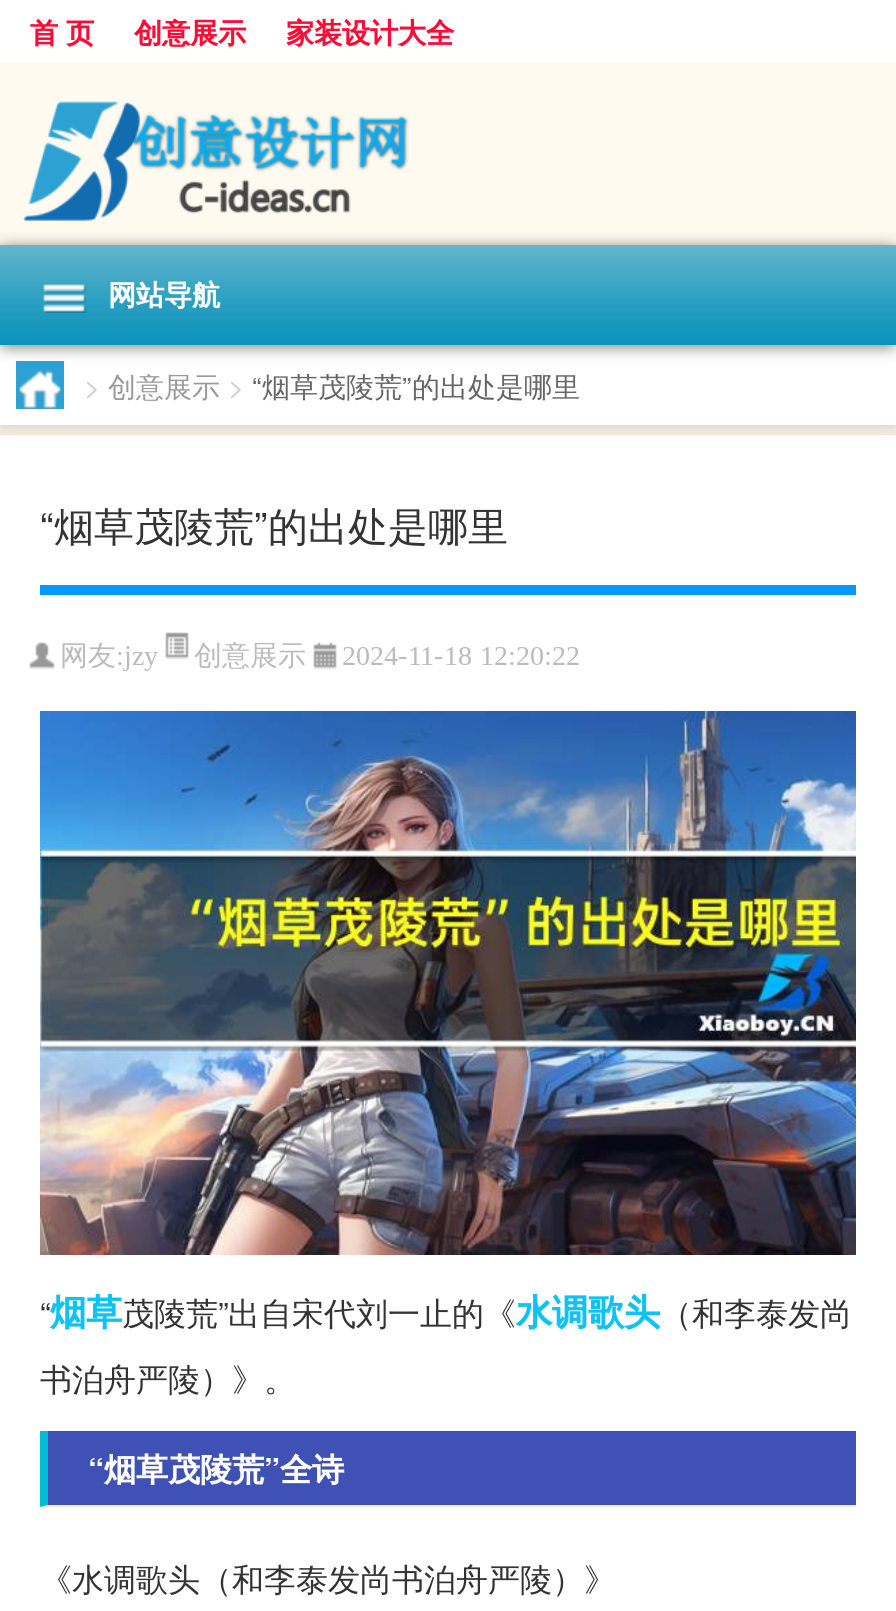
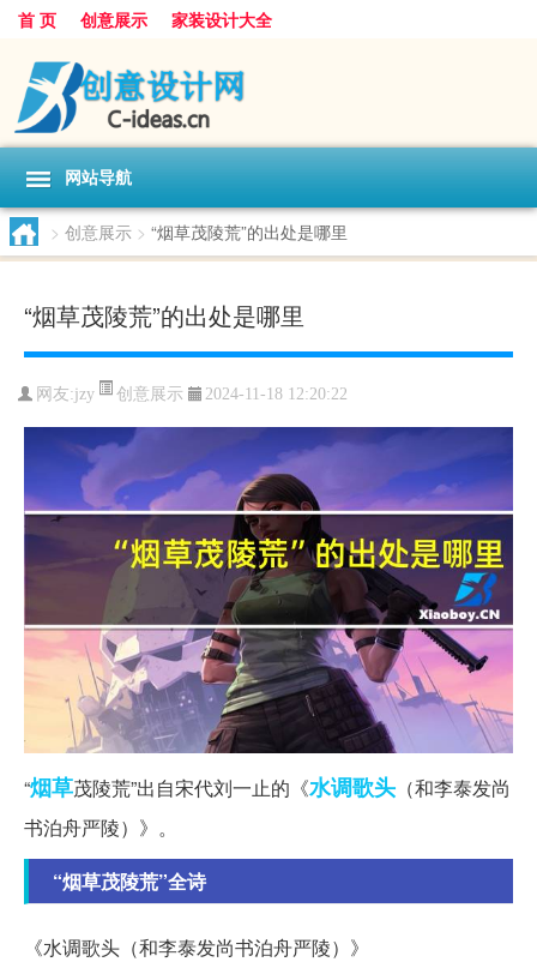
[38,711,858,1257] [image] -> [24,427,514,754] [image]

